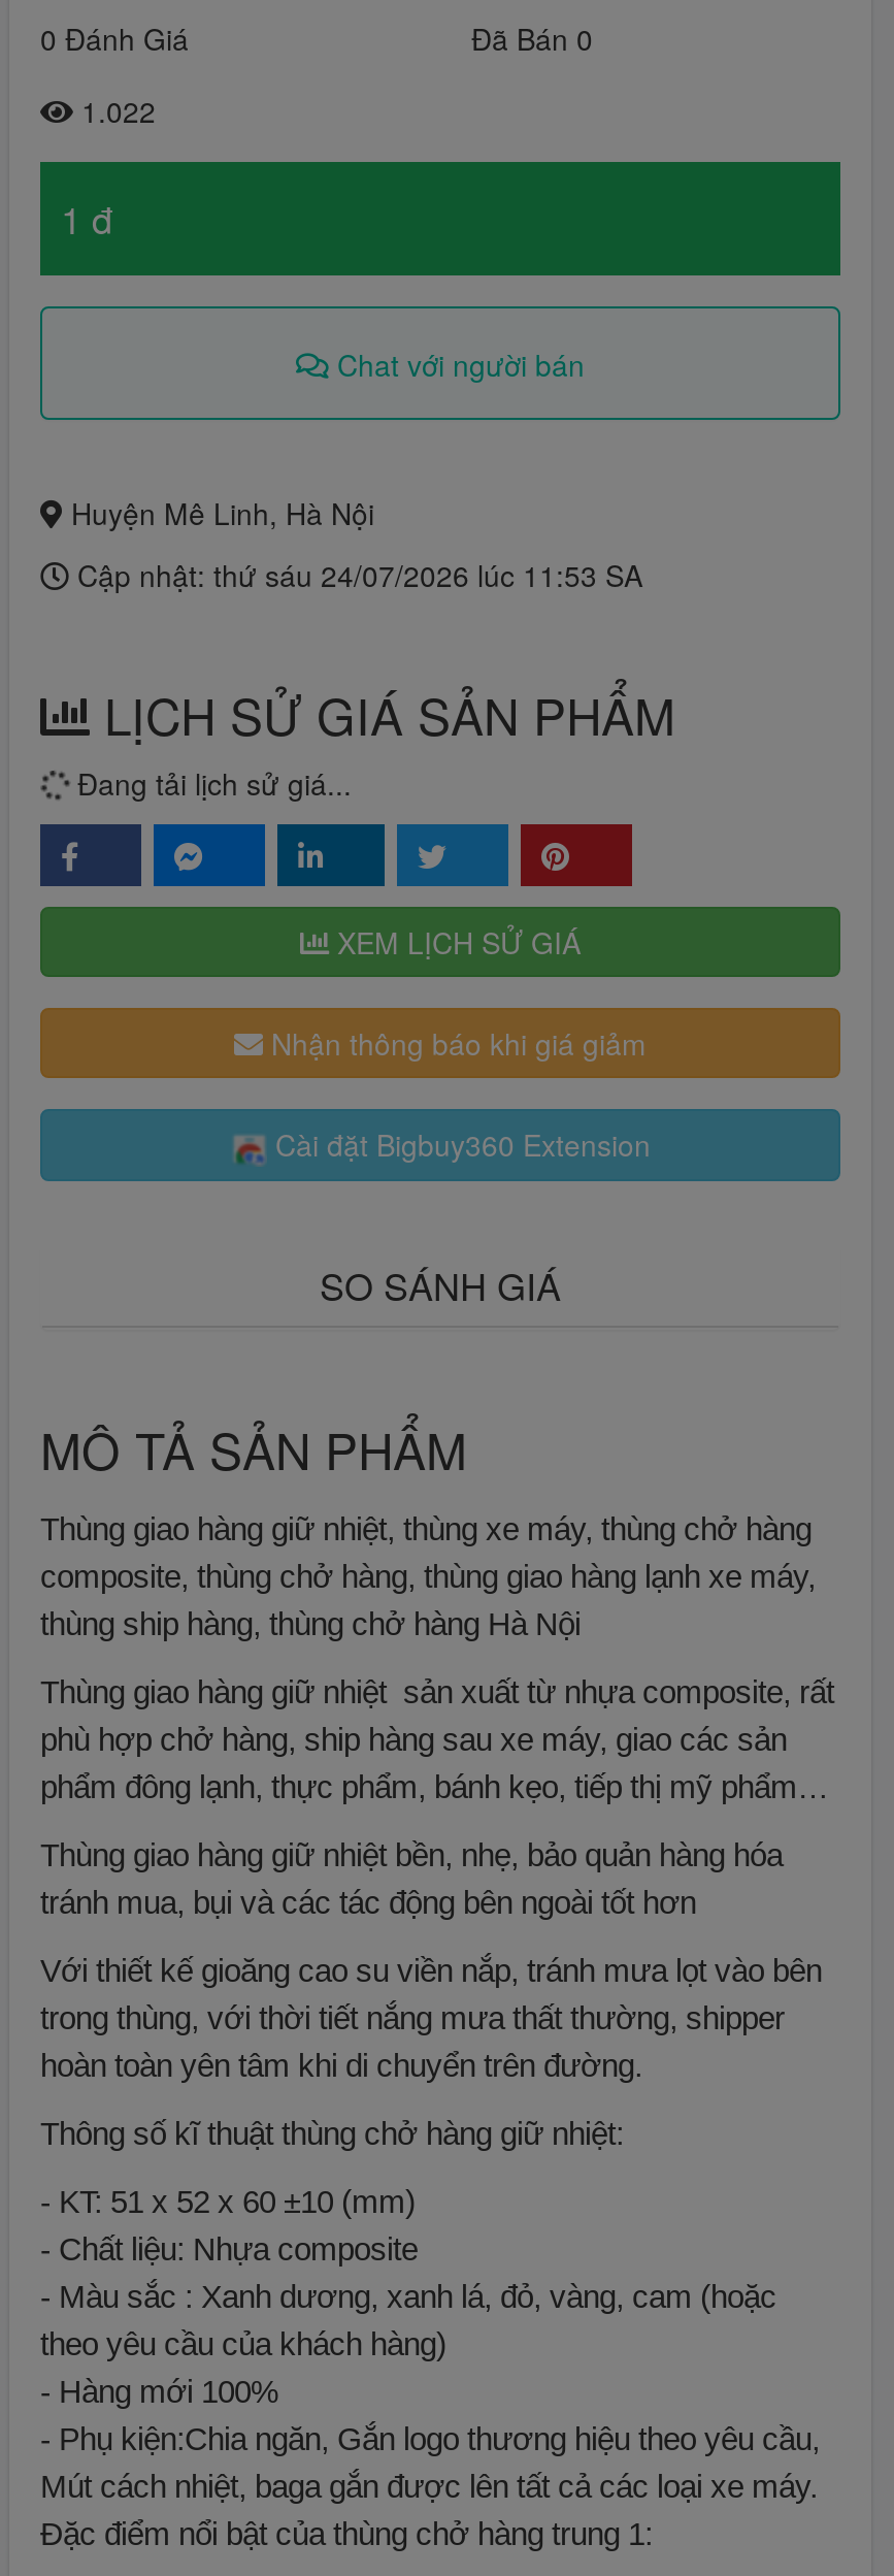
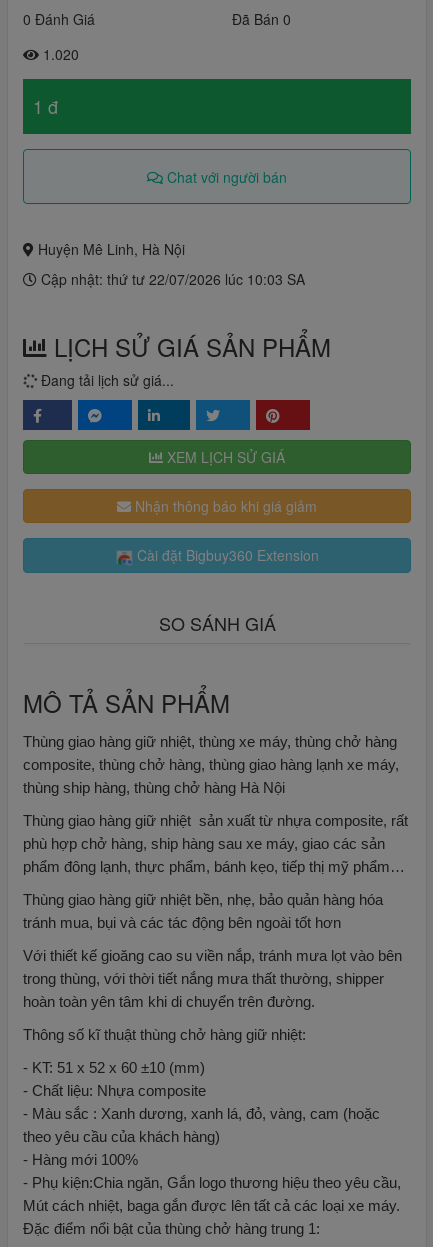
[73,90,156,131] 1.022 -> [39,44,79,64] 1.020
[69,554,642,595] Cập nhật: thứ sáu 24/07/2026 lúc 11:53 SA -> [37,269,305,289] Cập nhật: thứ tư 22/07/2026 lúc 10:03 SA

